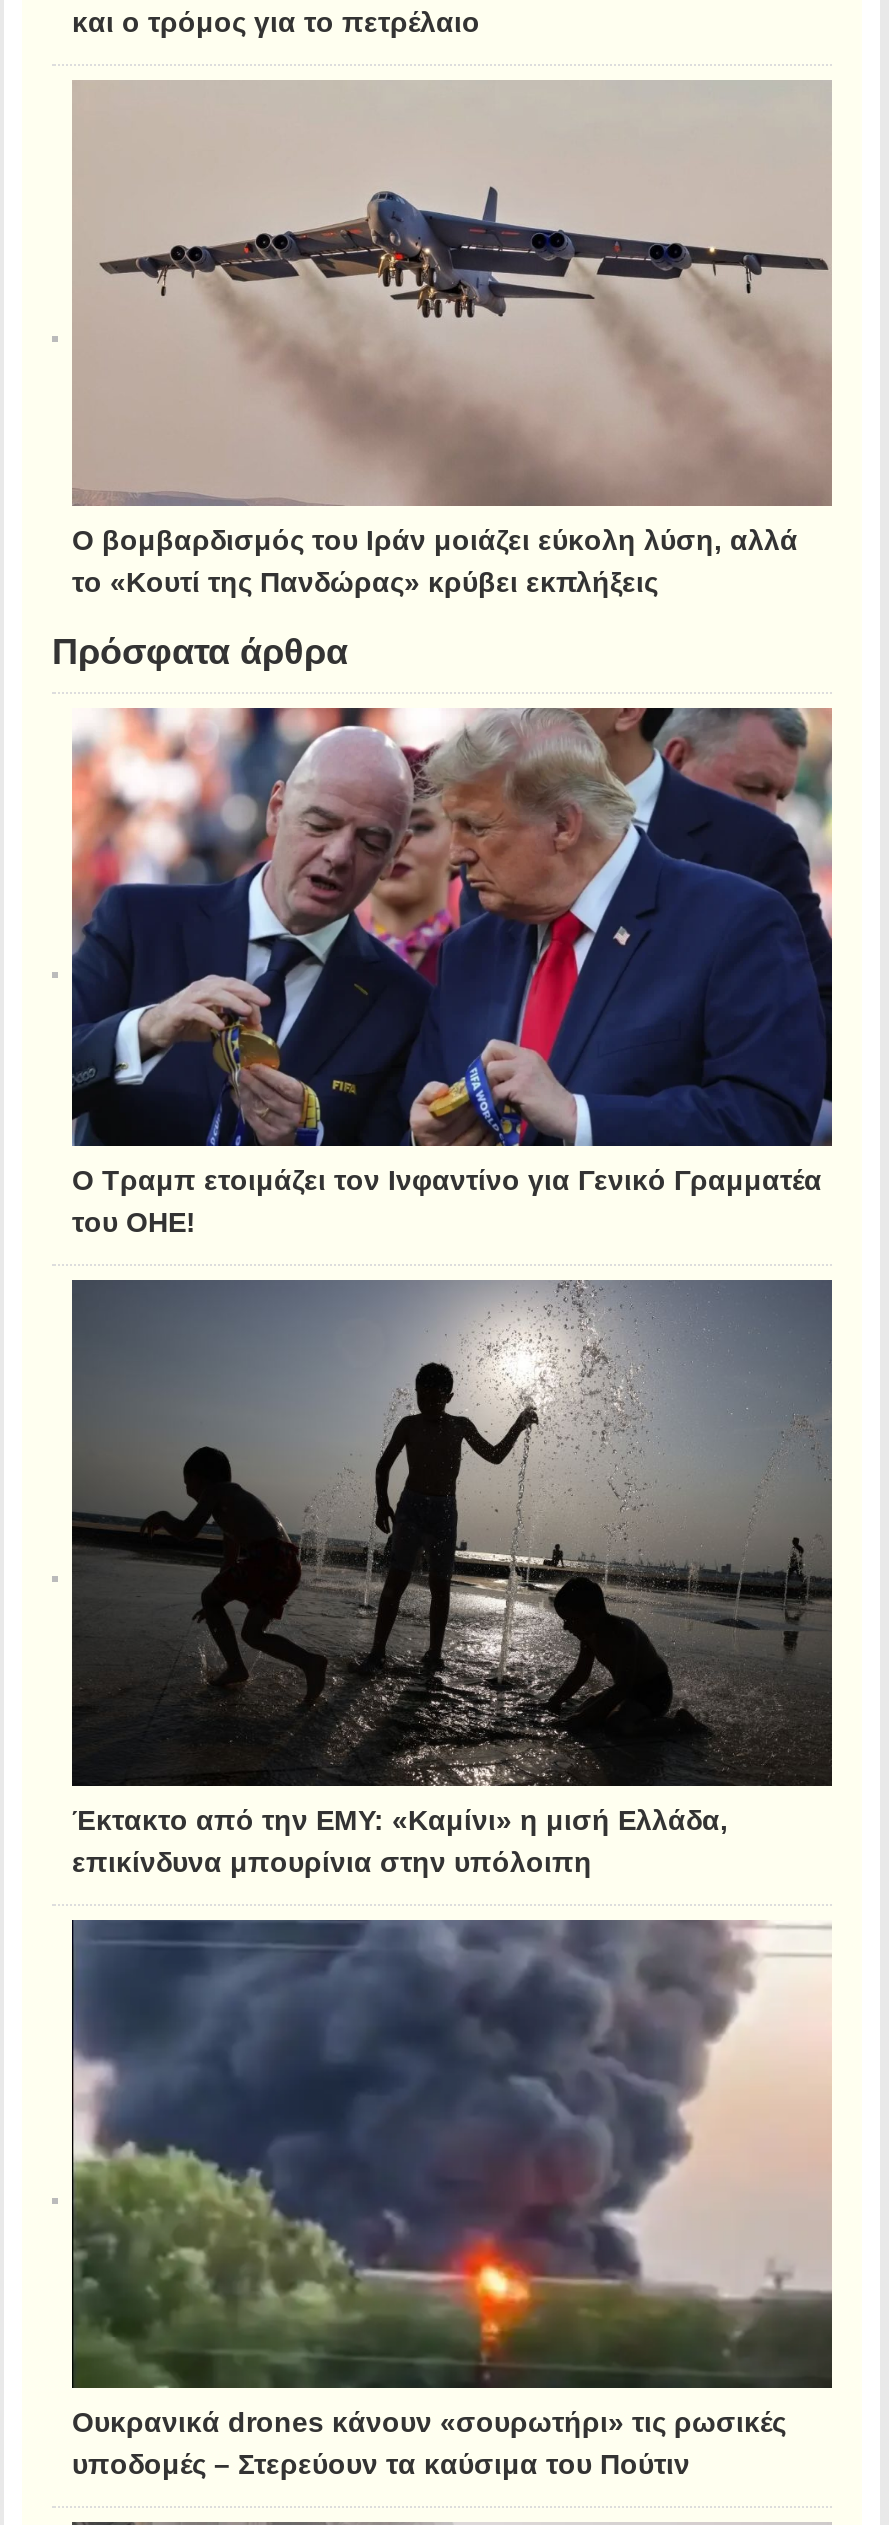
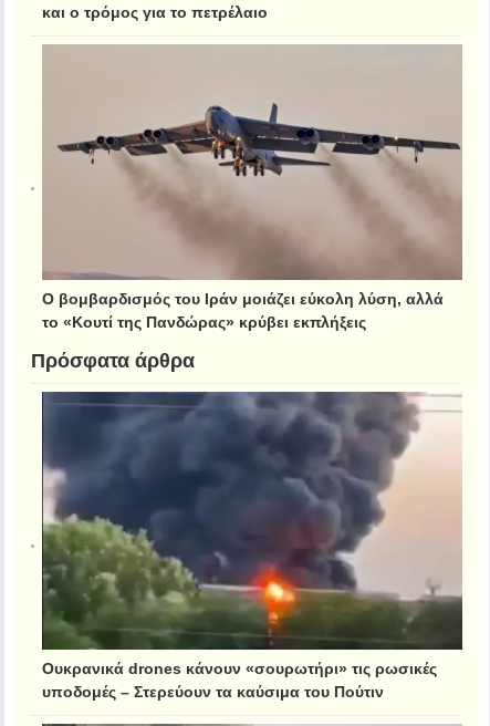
[52,706,834,1234] [image] | Ο Τραμπ ετοιμάζει τον Ινφαντίνο για Γενικό Γραμματέα | του ΟΗΕ! -> none
[52,1278,834,1875] [image] | Έκτακτο από την ΕΜΥ: «Καμίνι» η μισή Ελλάδα, | επικίνδυνα μπουρίνια στην υπόλοιπη -> none

